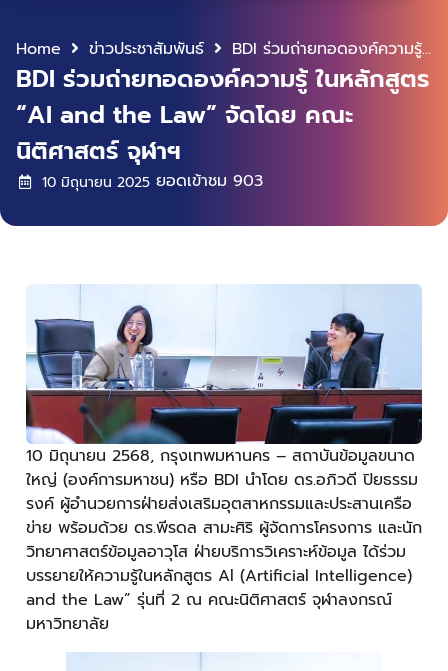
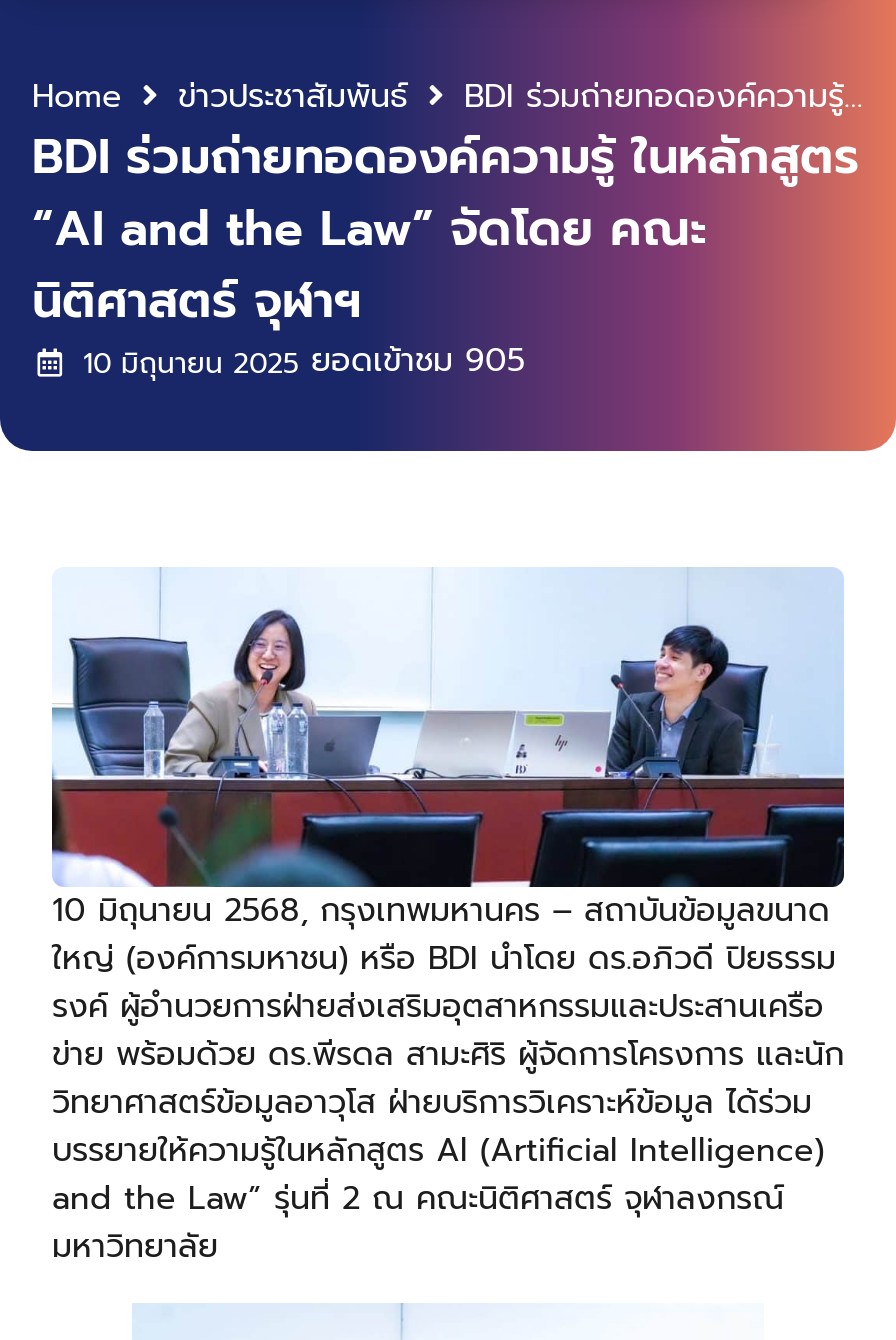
[41,169,262,193] 10 มิถุนายน 2025 ยอดเข้าชม 903 -> [83,337,525,385] 10 มิถุนายน 2025 ยอดเข้าชม 905

